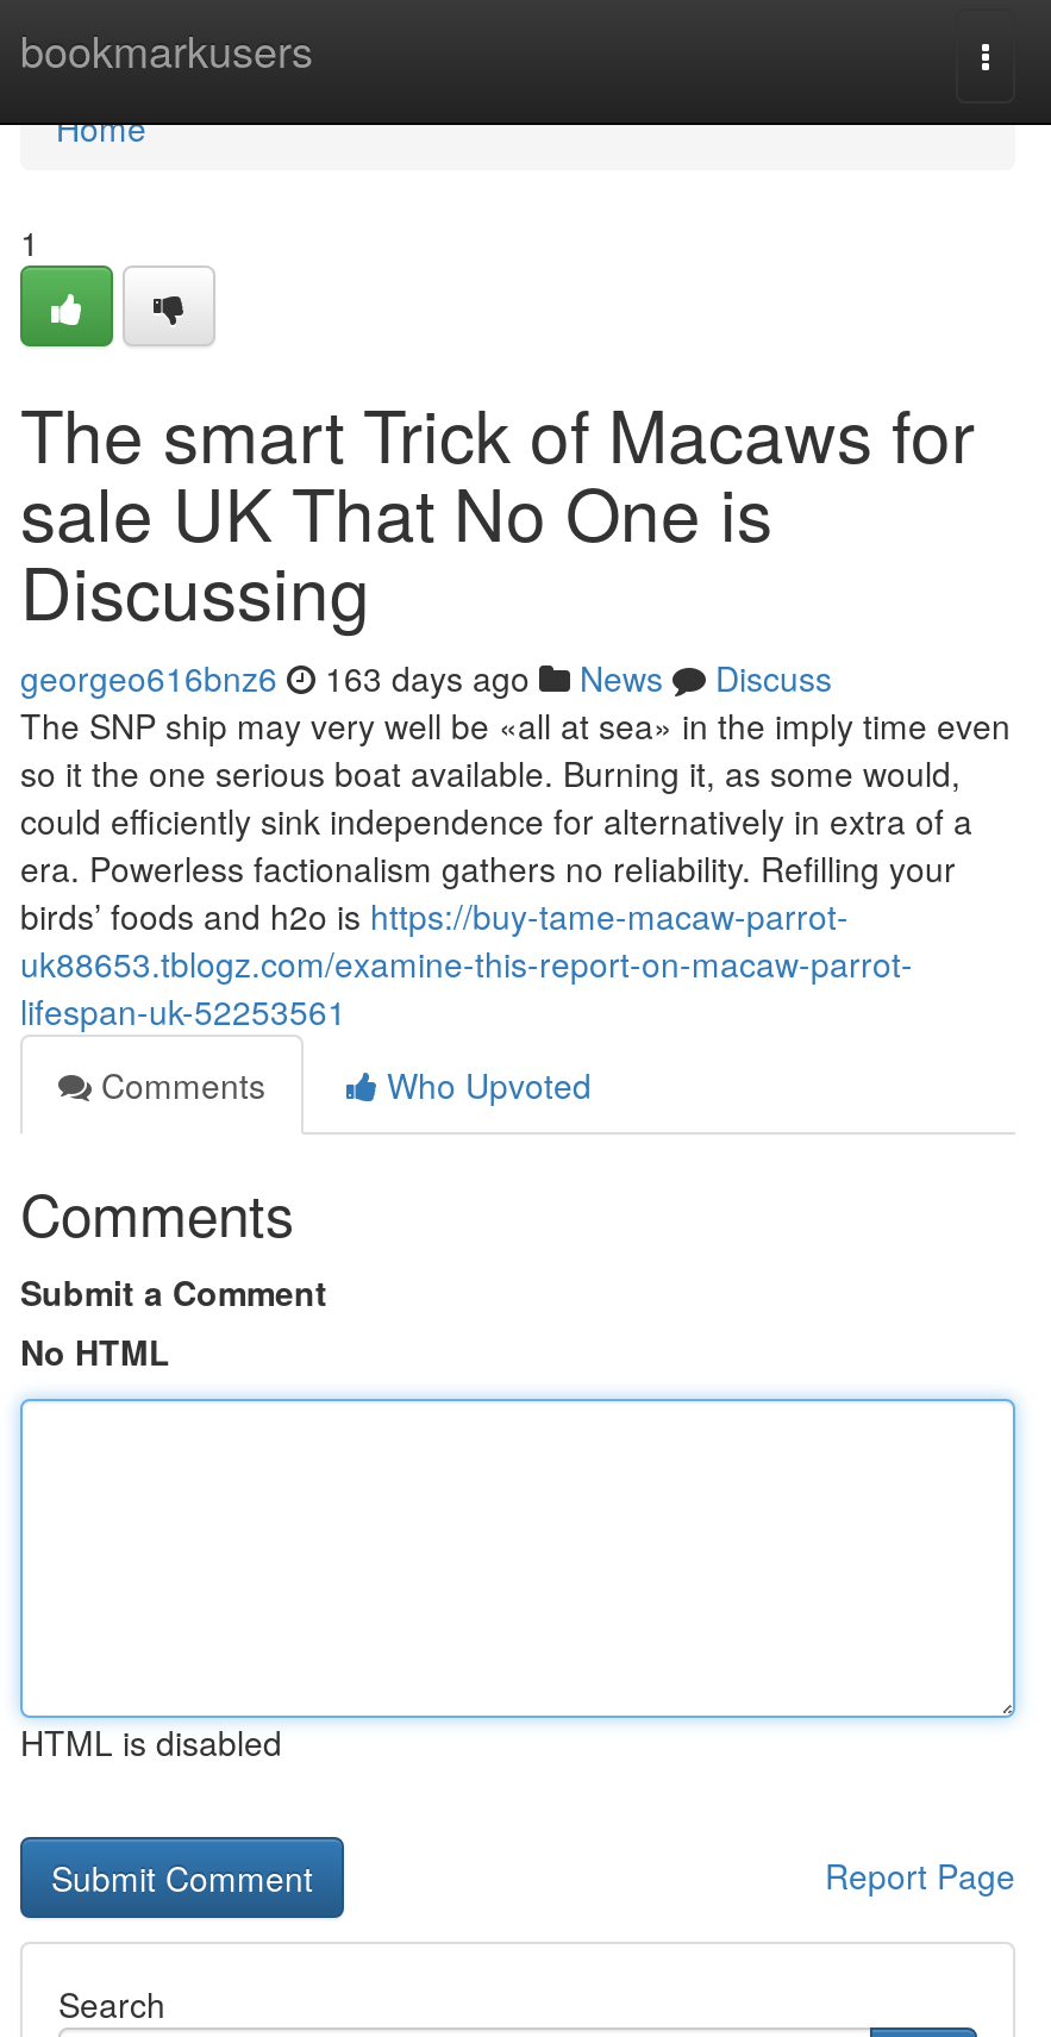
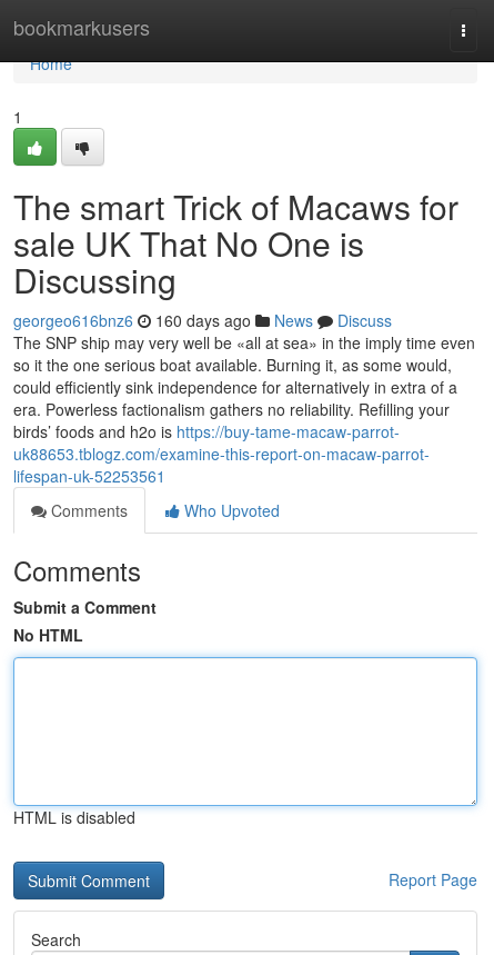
[20,654,832,701] georgeo616bnz6 163 days ago News Discuss -> [13,309,392,331] georgeo616bnz6 160 days ago News Discuss

